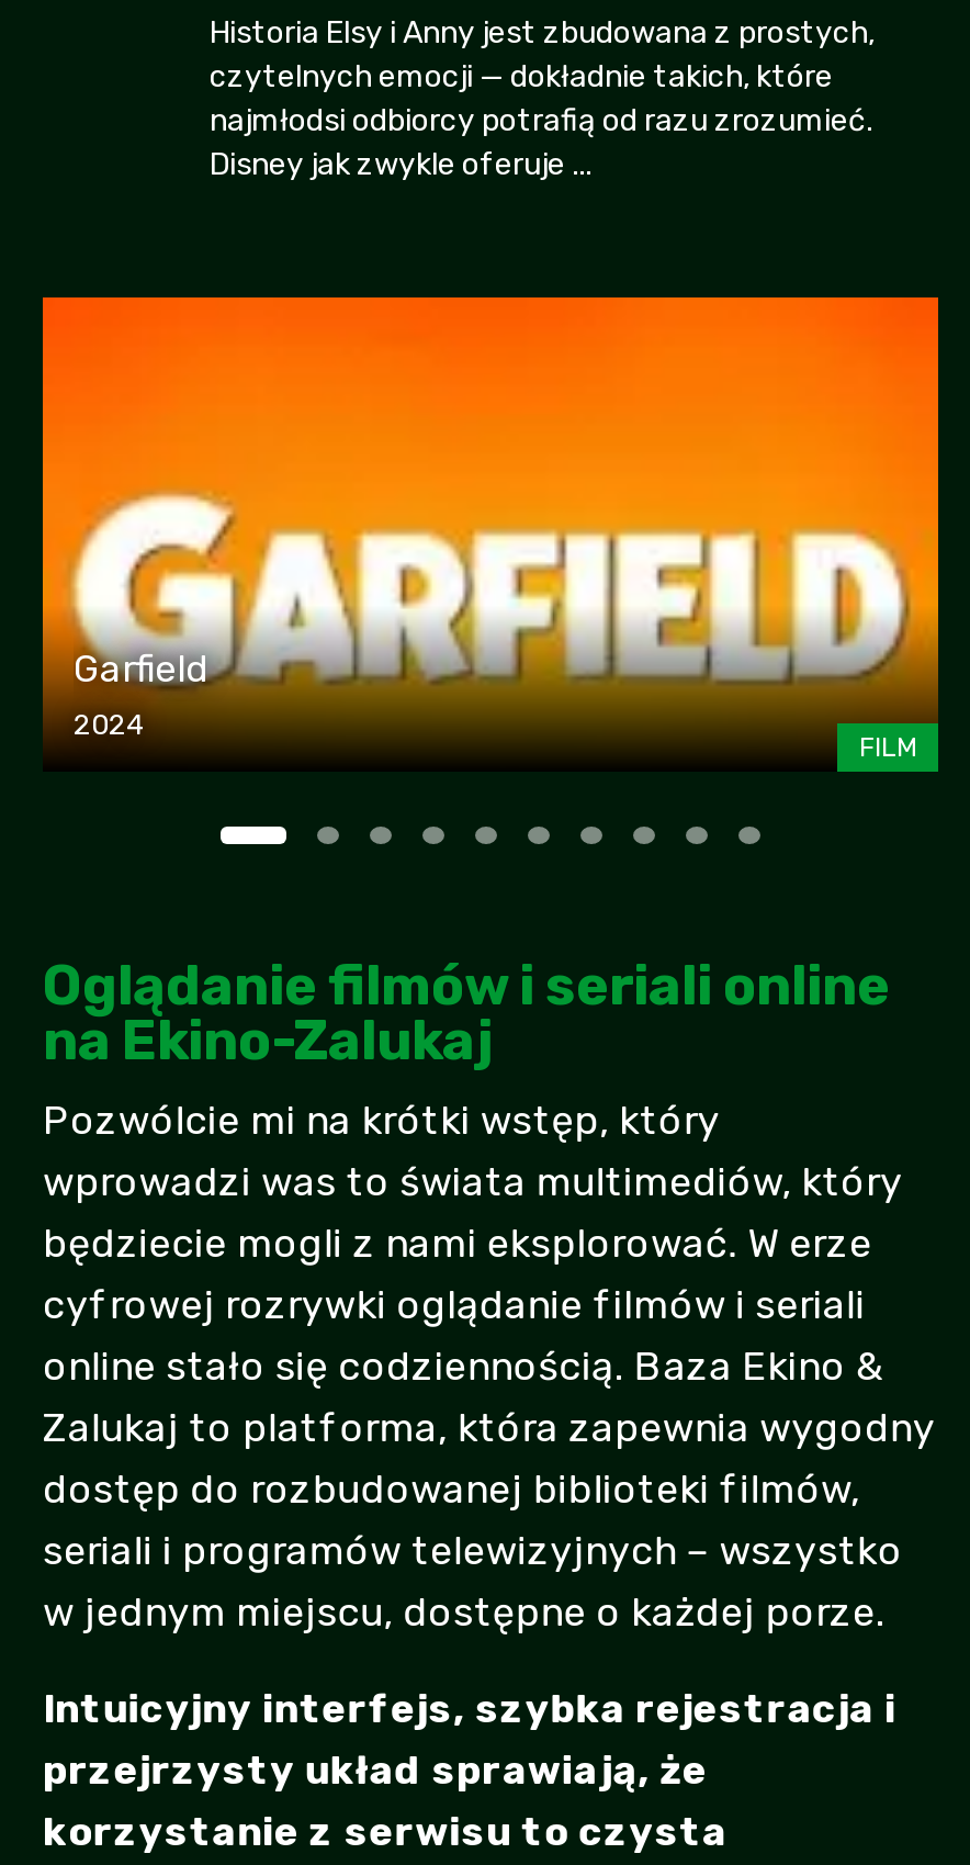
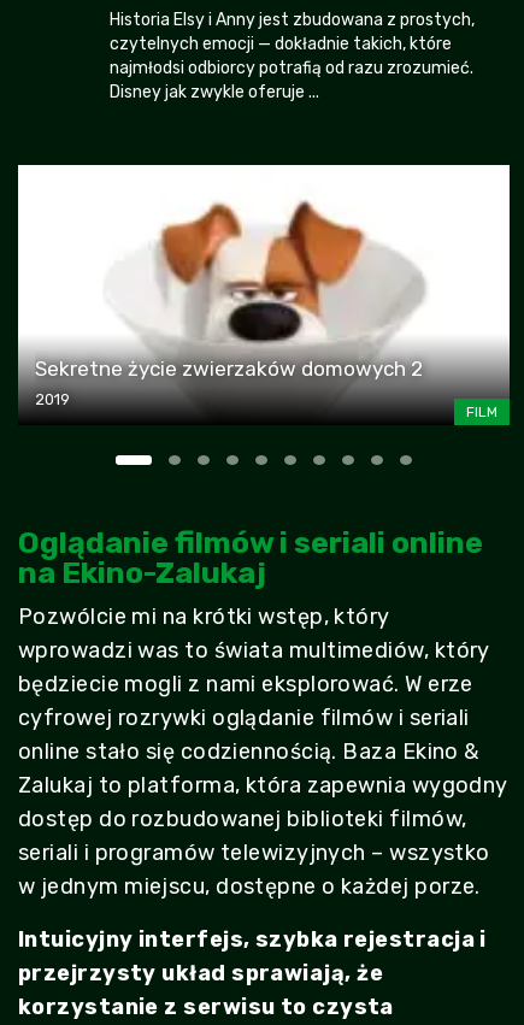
[41,295,940,750] [image] | Garfield | 2024 -> [17,164,511,414] [image] | Sekretne życie zwierzaków domowych 2 | 2019

